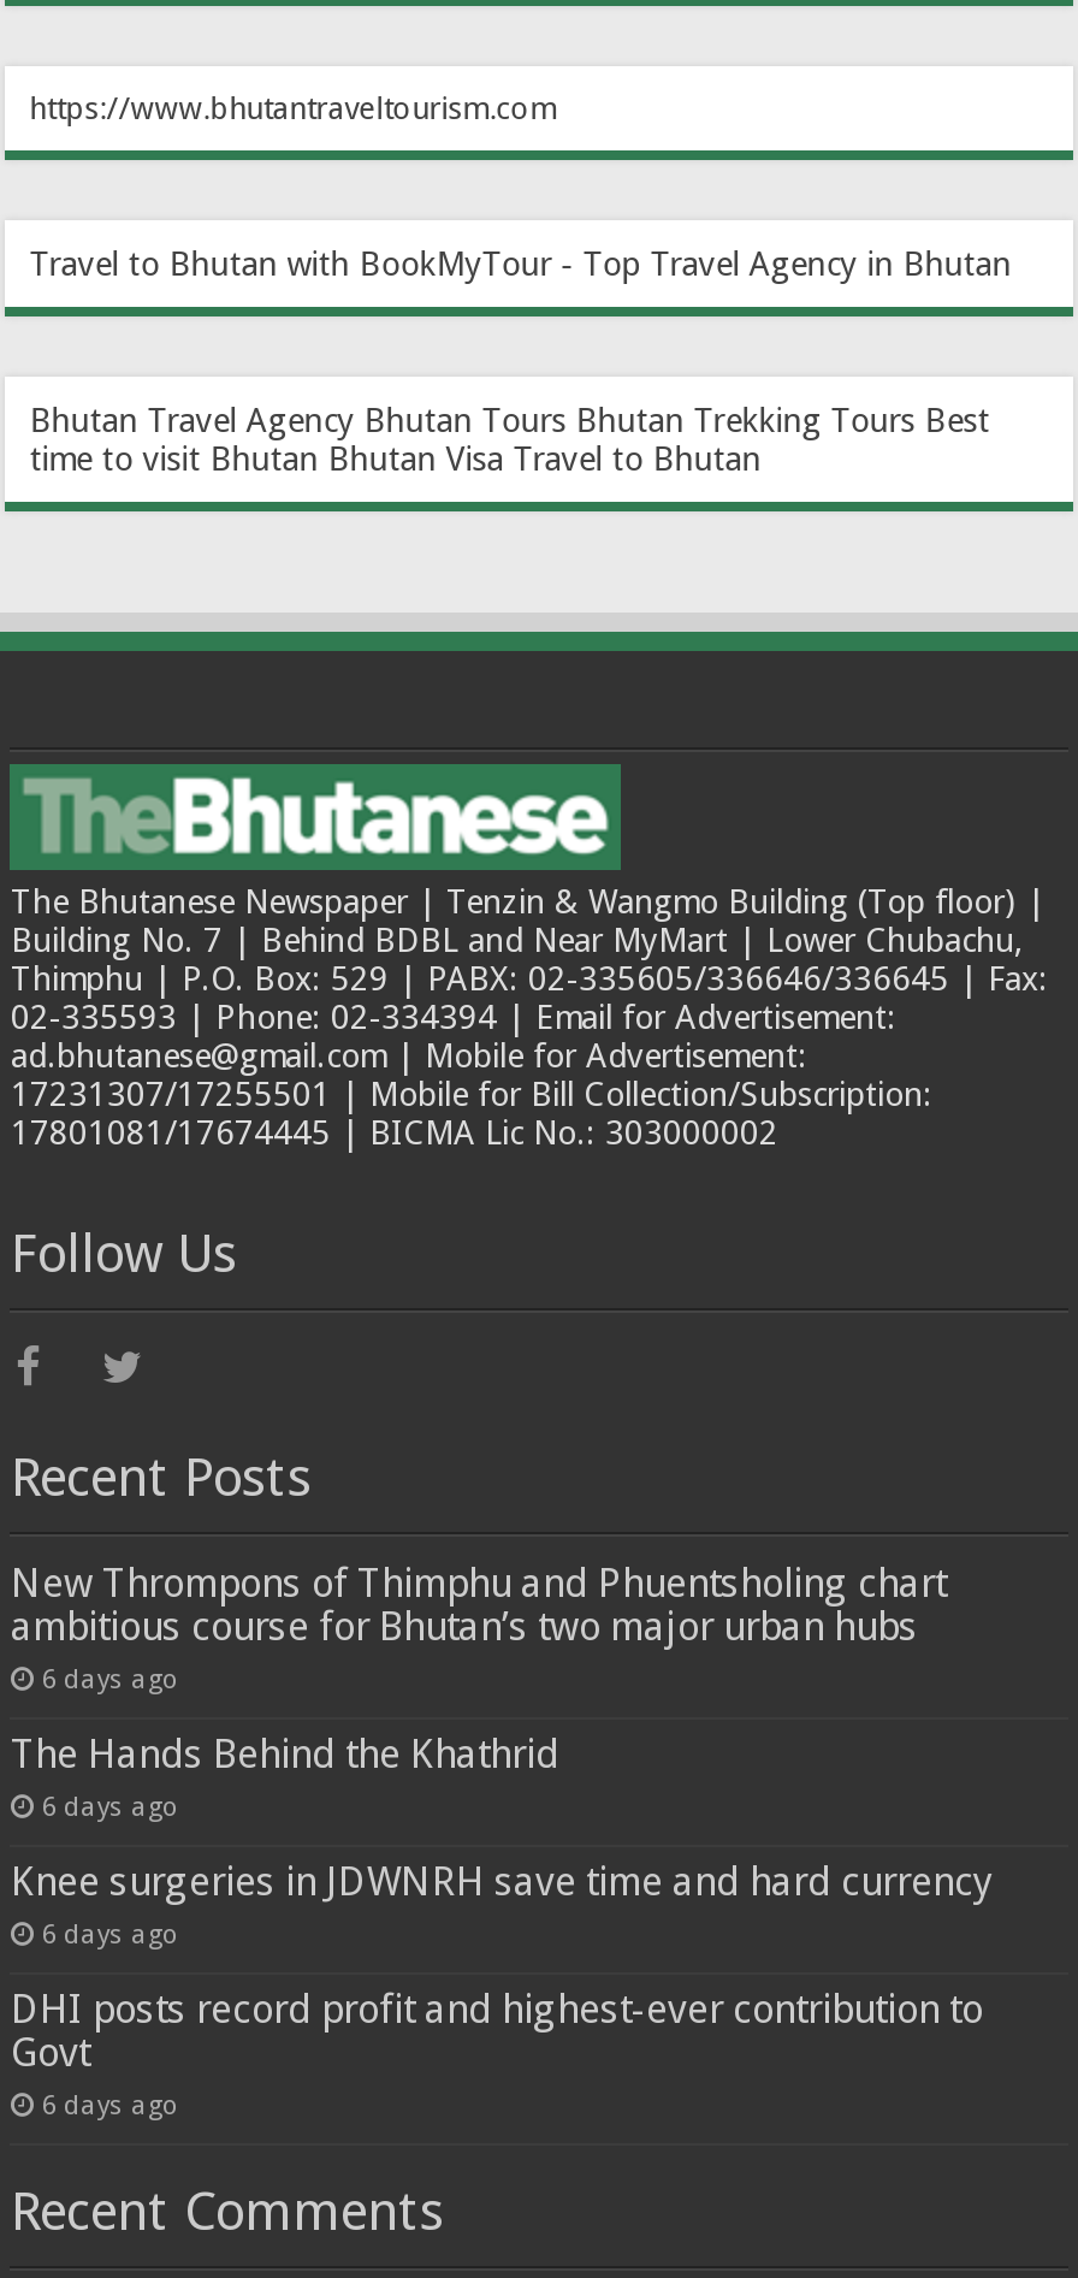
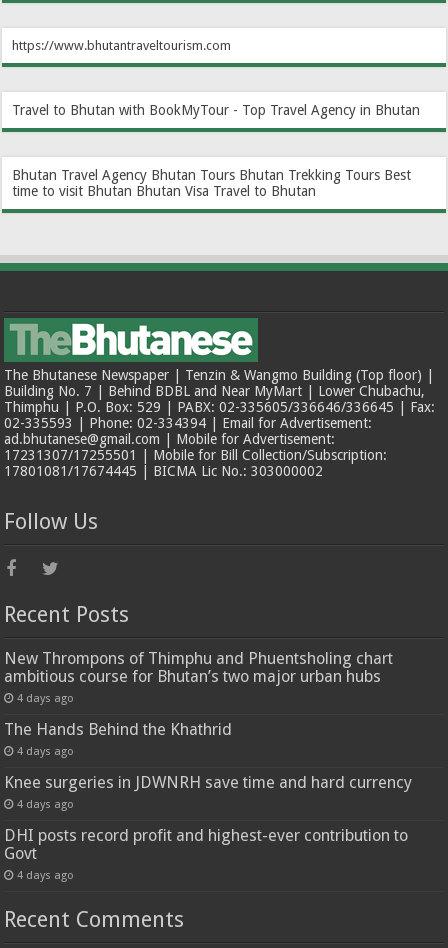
[42,1665,179,1696] 6 days ago -> [17,692,74,705] 4 days ago
[42,1793,179,1824] 6 days ago -> [17,745,74,758] 4 days ago
[42,1920,179,1951] 6 days ago -> [17,798,74,811] 4 days ago
[42,2091,179,2122] 6 days ago -> [17,869,74,882] 4 days ago

